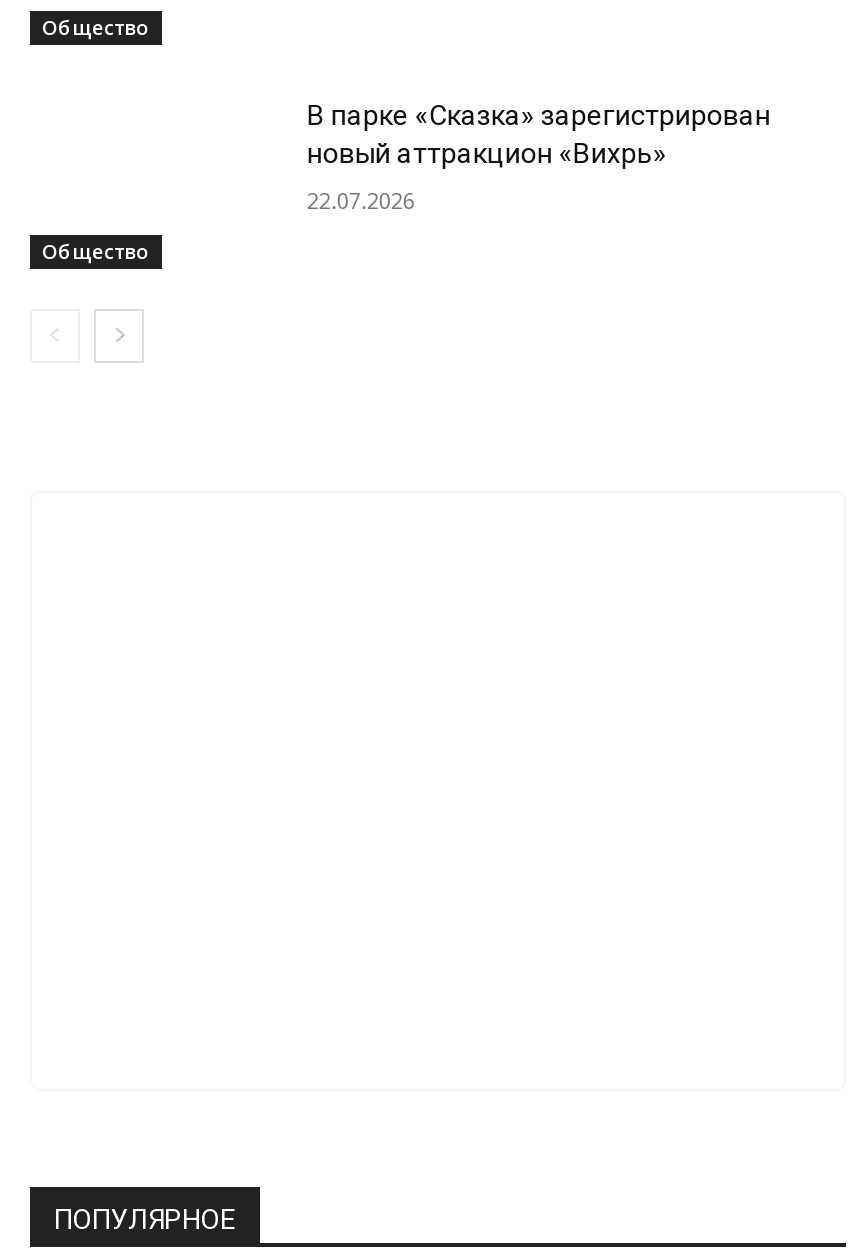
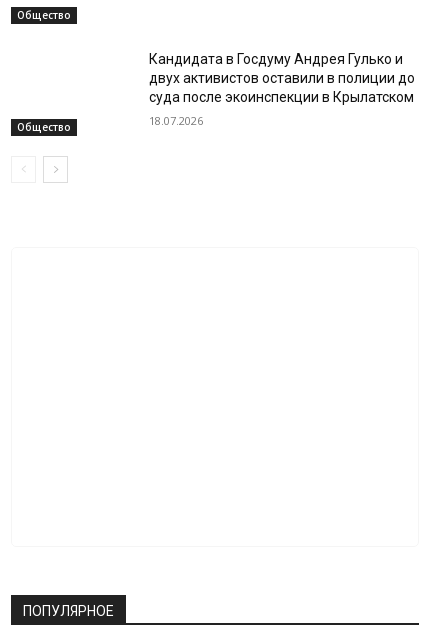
[307,100,771,170] В парке «Сказка» зарегистрирован | новый аттракцион «Вихрь» -> [149,51,415,105] Кандидата в Госдуму Андрея Гулько и | двух активистов оставили в полиции до | суда после экоинспекции в Крылатском
[307,186,415,216] 22.07.2026 -> [149,113,203,128] 18.07.2026

